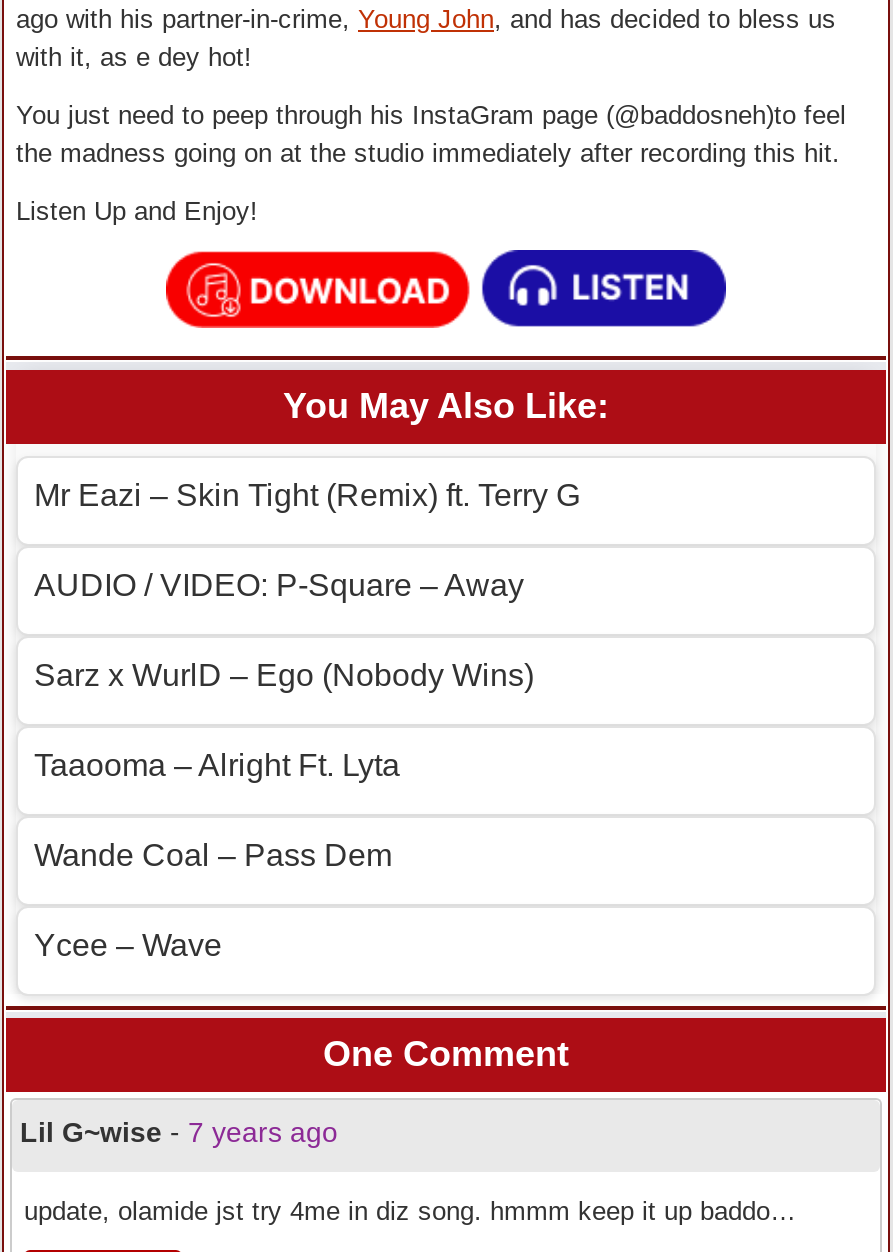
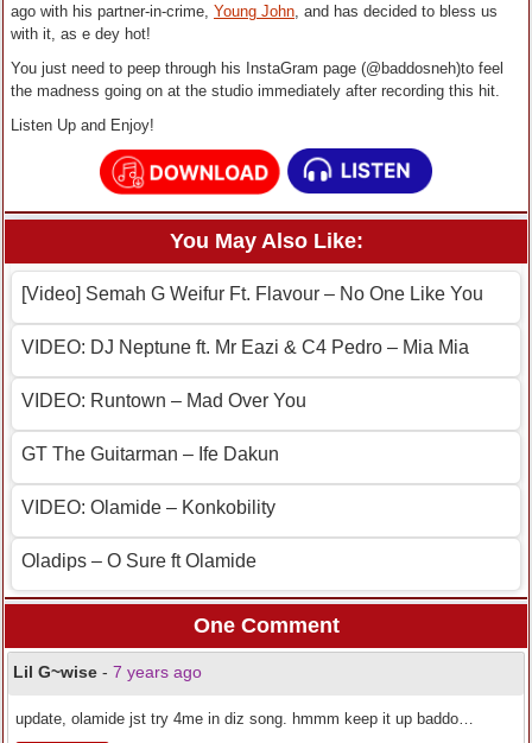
[34,477,580,511] Mr Eazi – Skin Tight (Remix) ft. Terry G -> [21,283,483,303] [Video] Semah G Weifur Ft. Flavour – No One Like You
[34,567,524,601] AUDIO / VIDEO: P-Square – Away -> [21,336,469,357] VIDEO: DJ Neptune ft. Mr Eazi & C4 Pedro – Mia Mia
[34,657,534,691] Sarz x WurlD – Ego (Nobody Wins) -> [21,390,306,410] VIDEO: Runtown – Mad Over You
[34,747,400,781] Taaooma – Alright Ft. Lyta -> [21,443,279,463] GT The Guitarman – Ife Dakun
[34,837,392,871] Wande Coal – Pass Dem -> [21,497,275,517] VIDEO: Olamide – Konkobility
[34,927,222,961] Ycee – Wave -> [21,550,256,570] Oladips – O Sure ft Olamide

